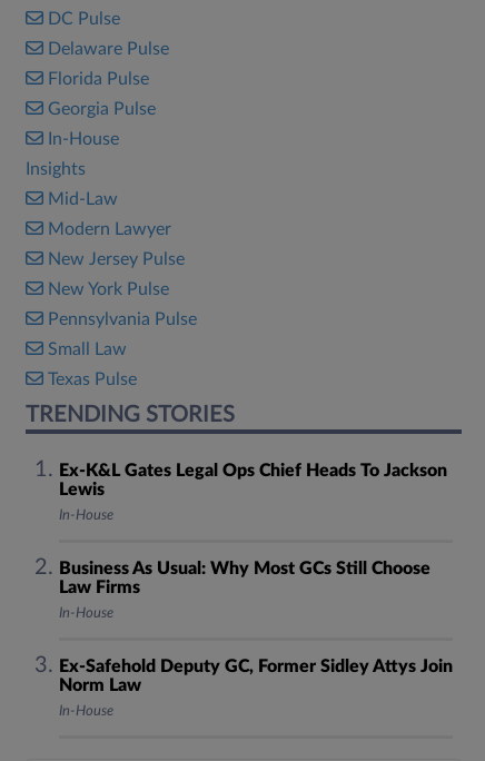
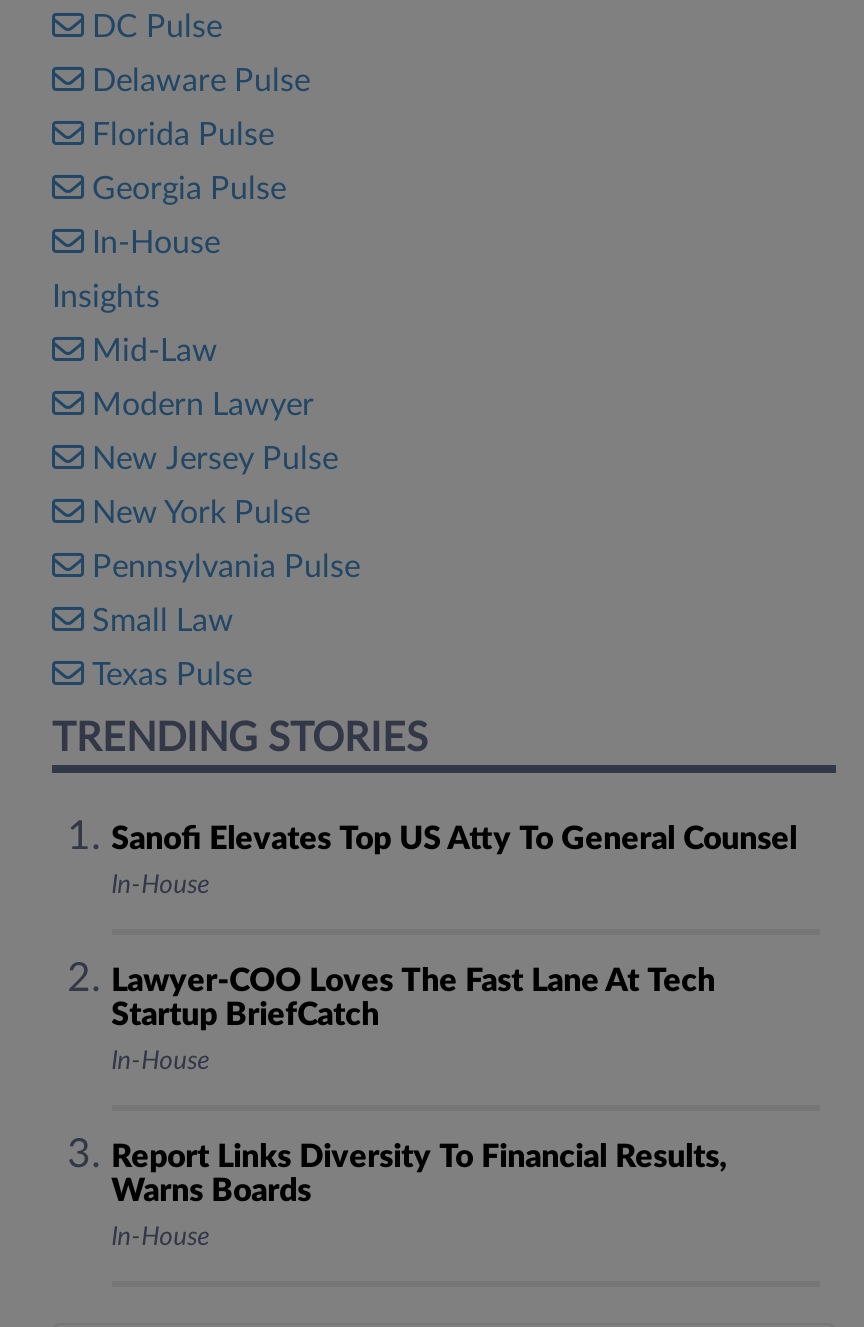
[59,462,447,498] Ex-K&L Gates Legal Ops Chief Heads To Jackson | Lewis -> [111,823,797,855] Sanofi Elevates Top US Atty To General Counsel
[59,560,430,596] Business As Usual: Why Most GCs Still Choose | Law Firms -> [111,965,715,1031] Lawyer-COO Loves The Fast Lane At Tech | Startup BriefCatch
[59,658,452,694] Ex-Safehold Deputy GC, Former Sidley Attys Join | Norm Law -> [111,1141,727,1207] Report Links Diversity To Financial Results, | Warns Boards

